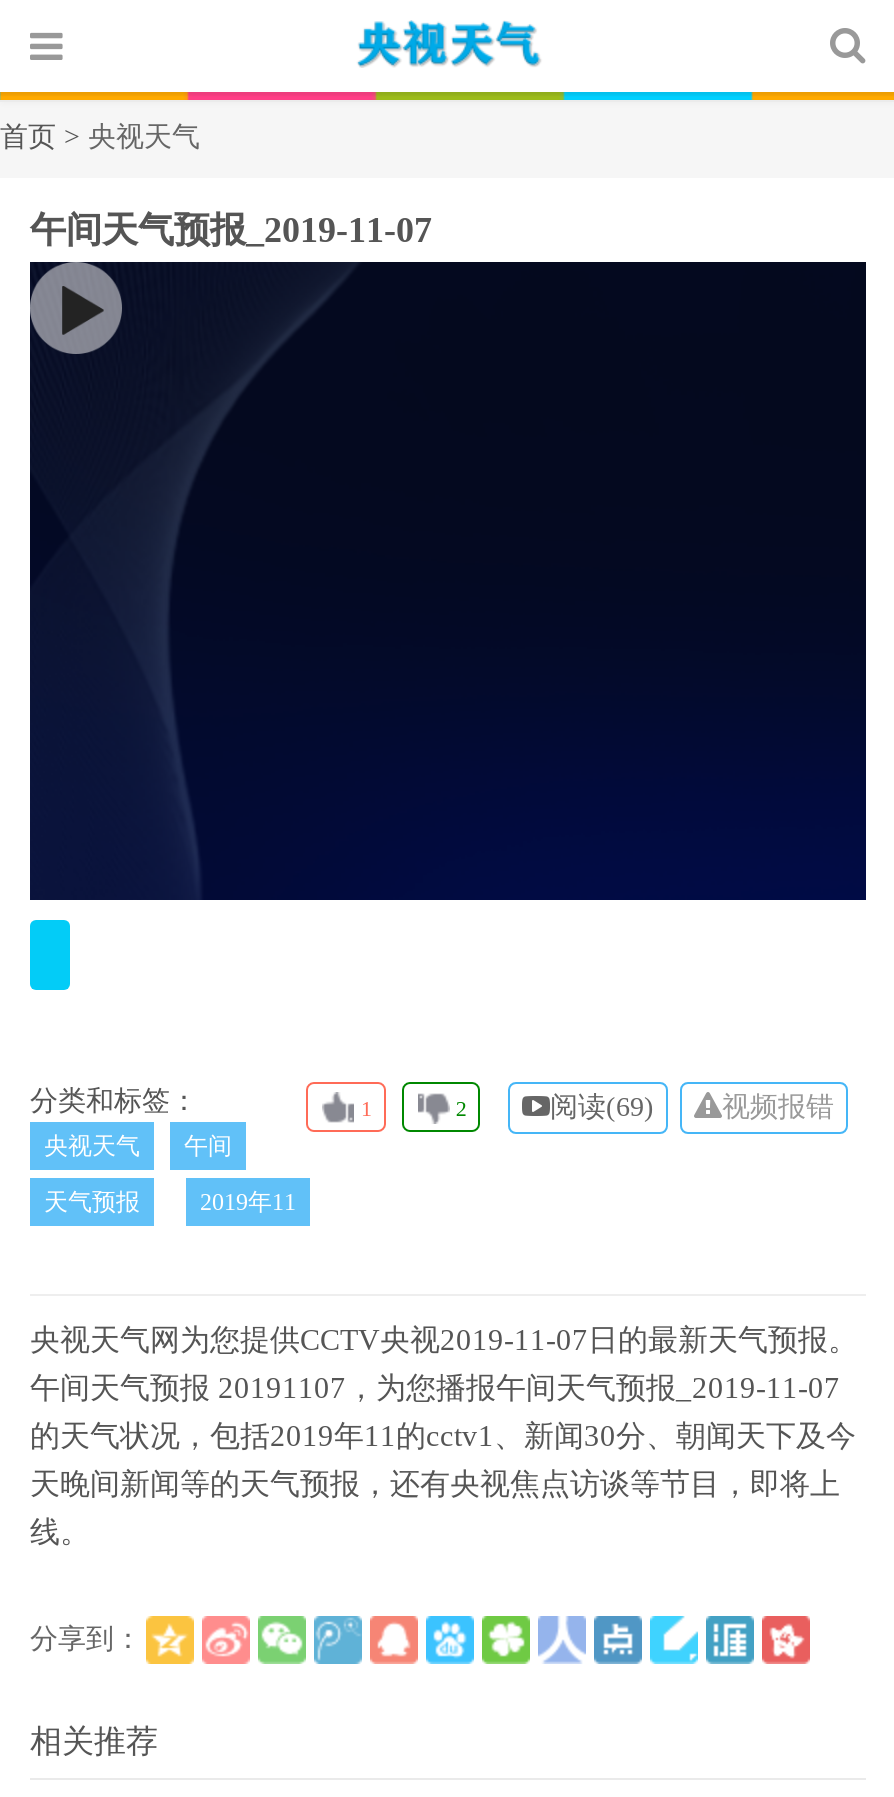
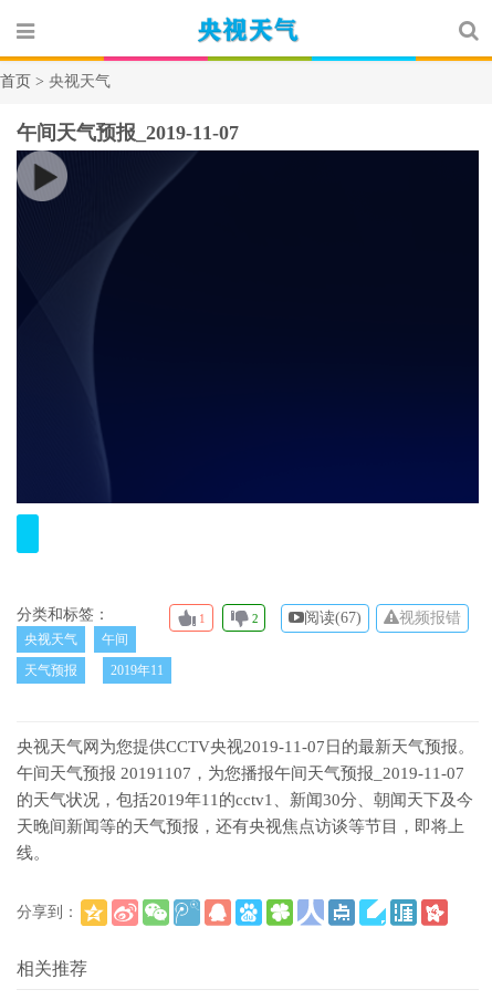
[550,1091,654,1121] 阅读(69) -> [304,609,362,626] 阅读(67)

